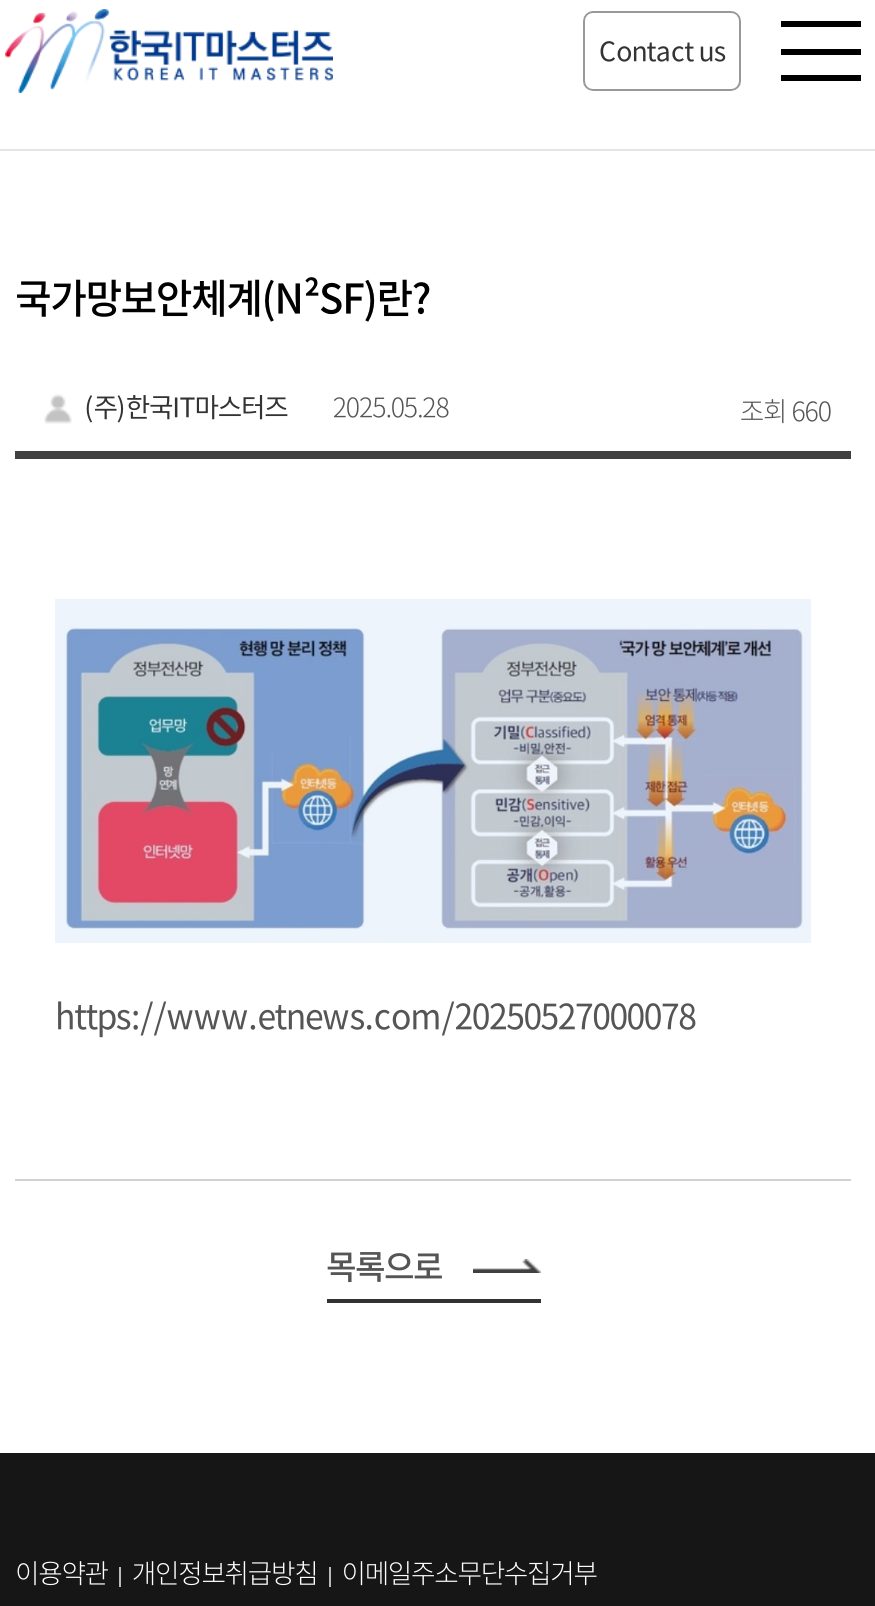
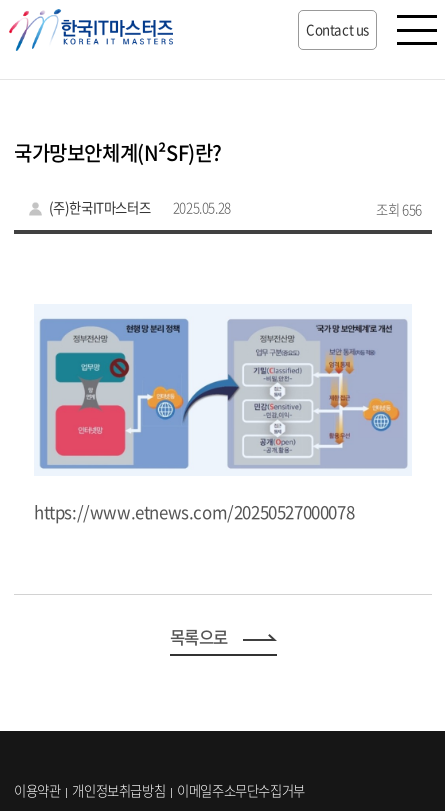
[740,390,831,428] 조회 660 -> [376,200,422,219] 조회 656

